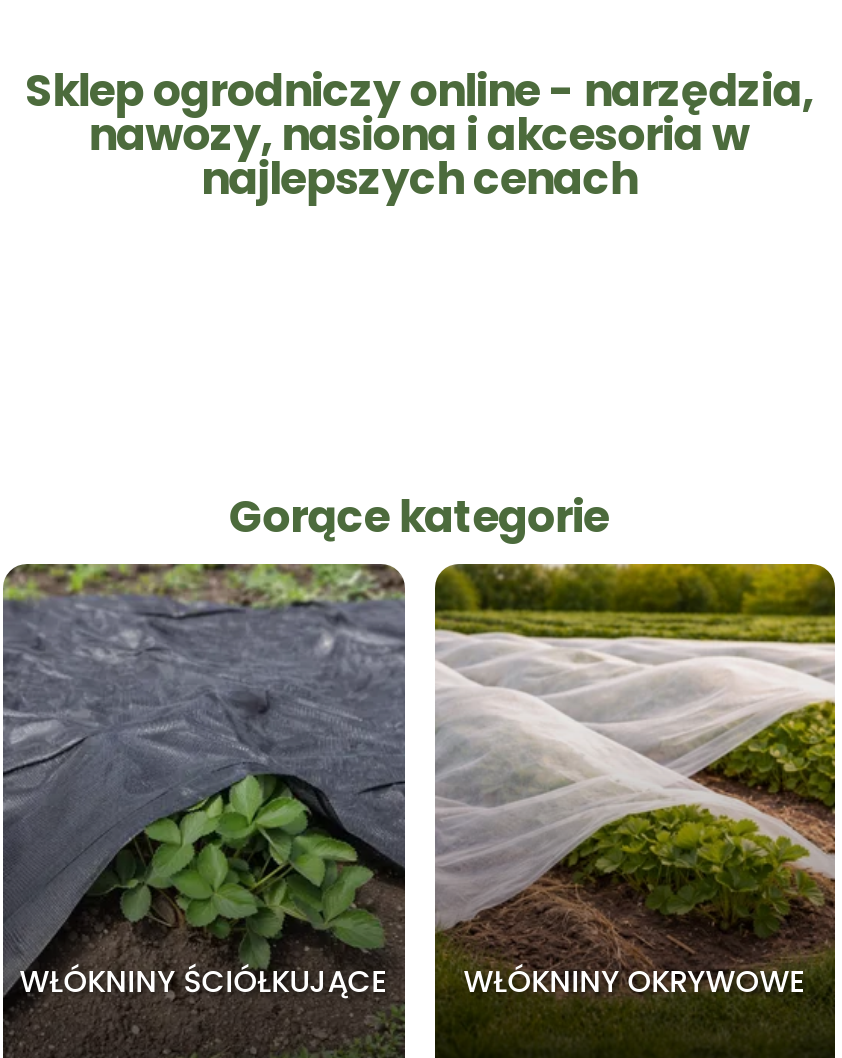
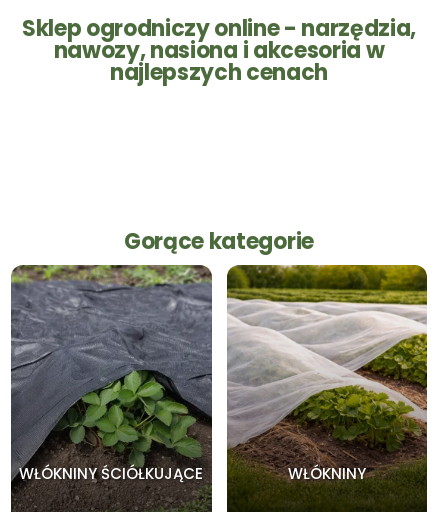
[463,960,805,1002] WŁÓKNINY OKRYWOWE -> [288,463,366,484] WŁÓKNINY

